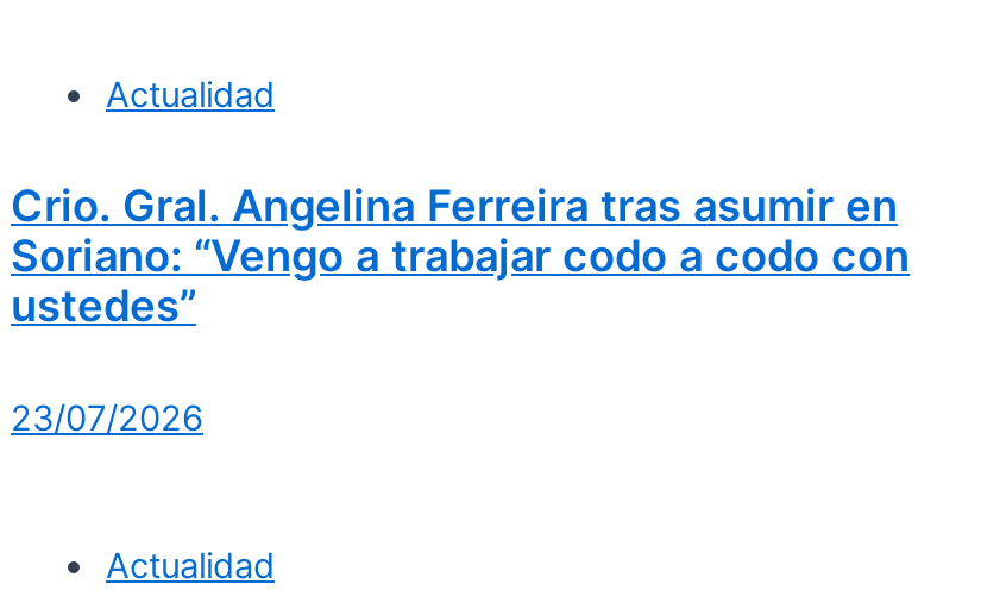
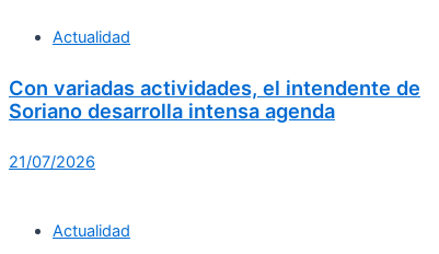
[11,179,910,331] Crio. Gral. Angelina Ferreira tras asumir en | Soriano: “Vengo a trabajar codo a codo con | ustedes” -> [9,76,420,123] Con variadas actividades, el intendente de | Soriano desarrolla intensa agenda
[11,396,203,439] 23/07/2026 -> [9,153,95,172] 21/07/2026

